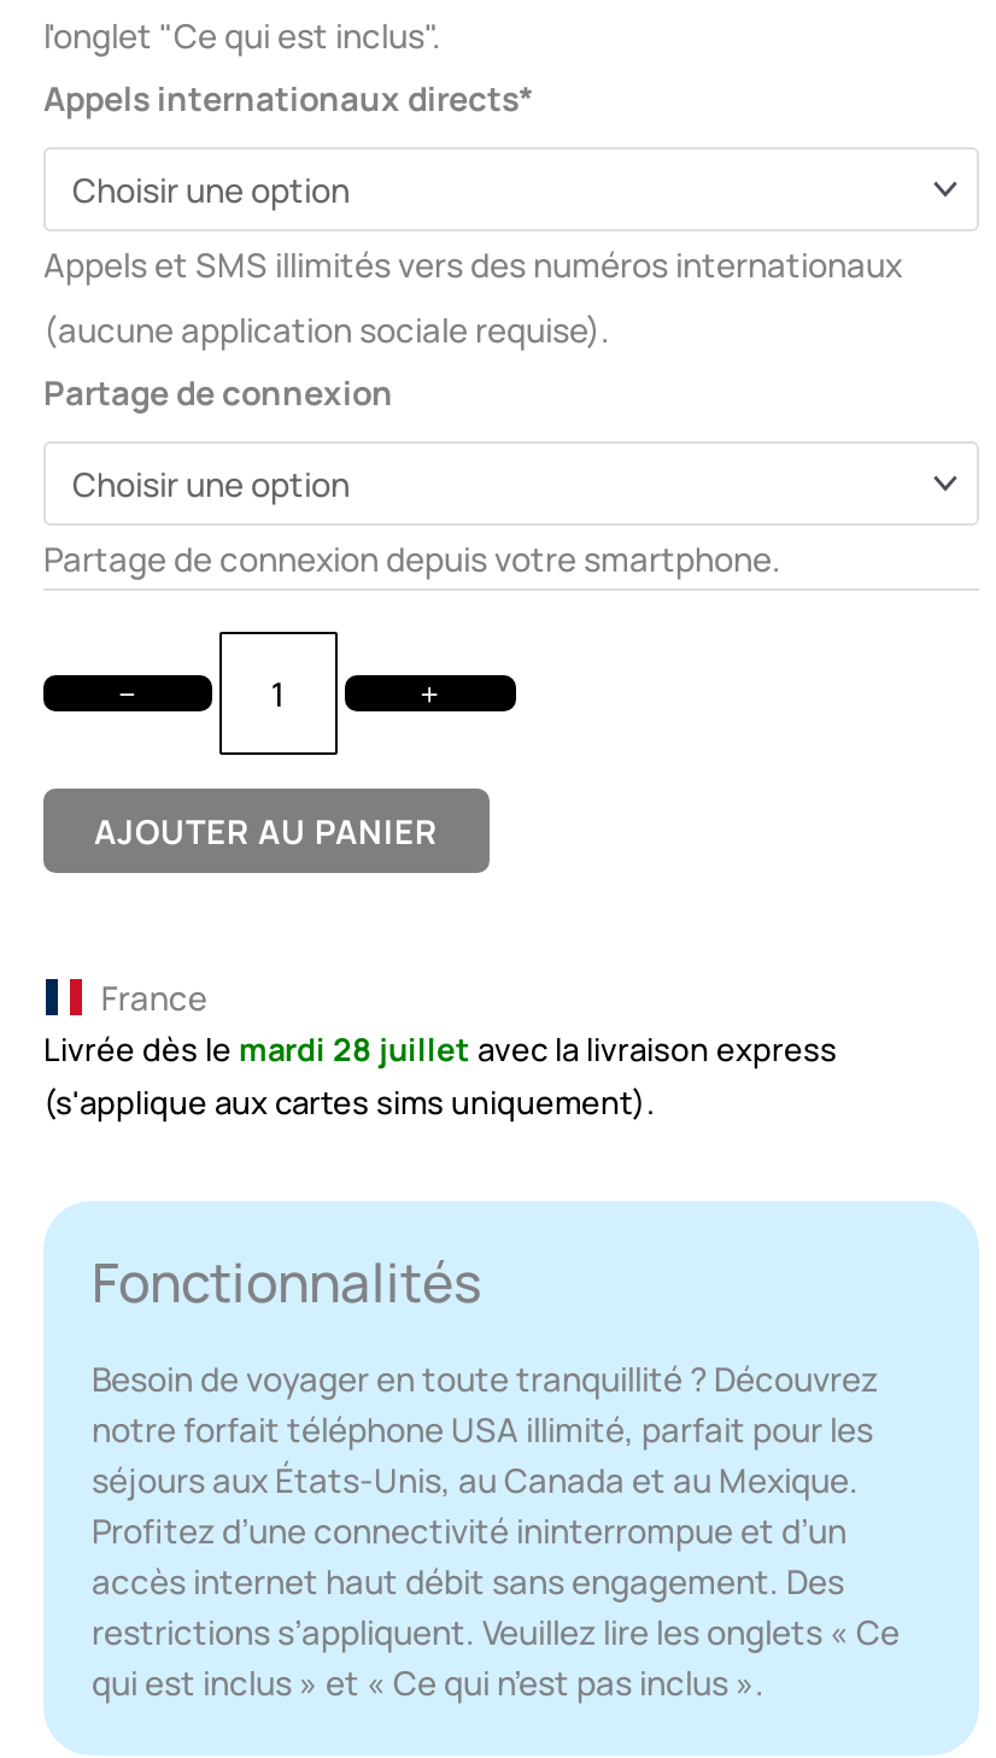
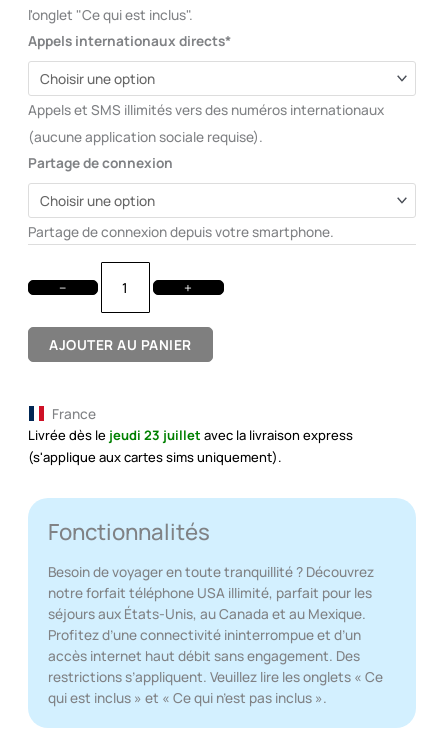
[43,1026,837,1070] Livrée dès le mardi 28 juillet avec la livraison express -> [28,425,353,443] Livrée dès le jeudi 23 juillet avec la livraison express

